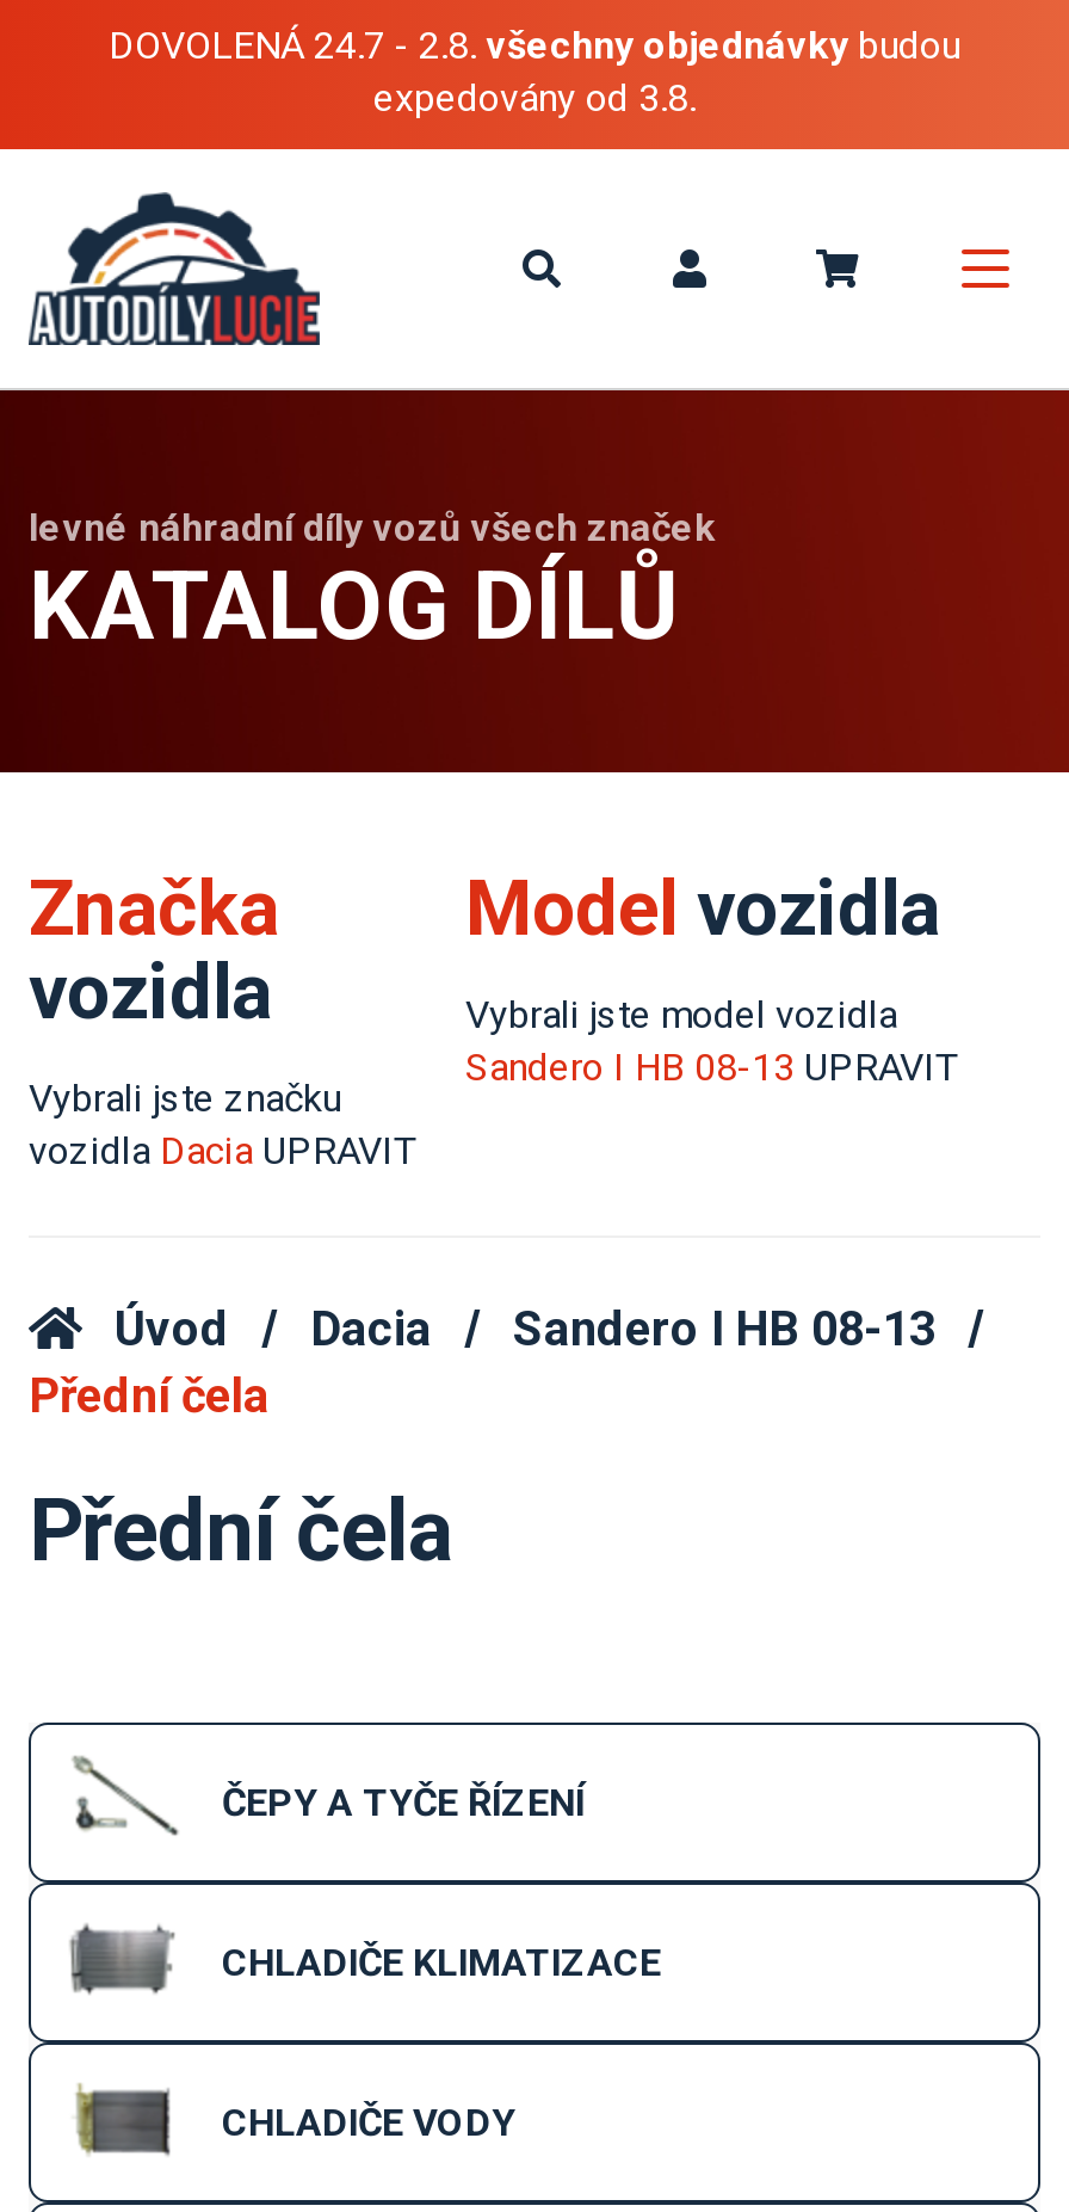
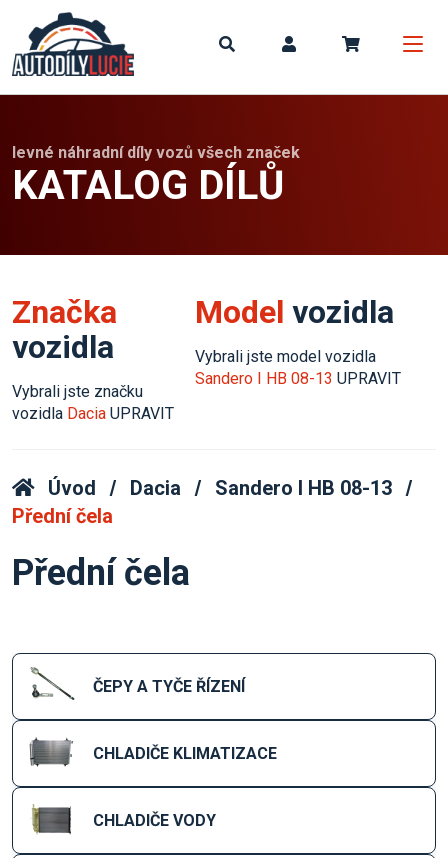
[109,23,960,121] DOVOLENÁ 24.7 - 2.8. všechny objednávky budou | expedovány od 3.8. -> none

